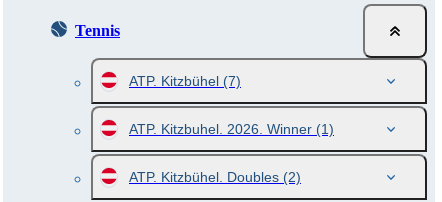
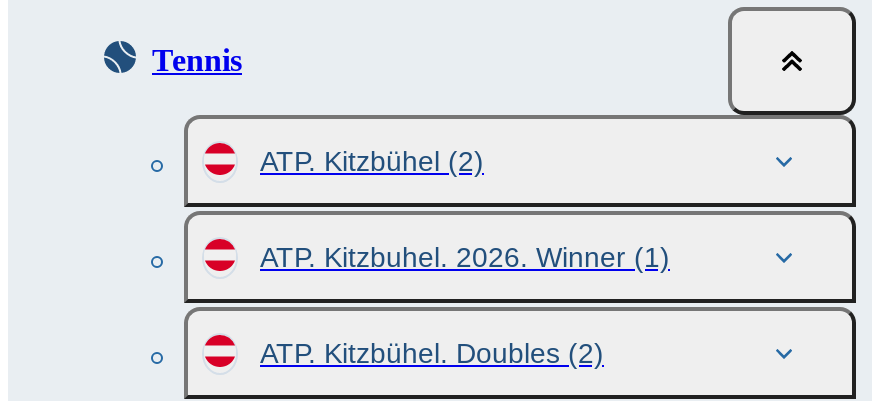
[129,73,241,89] ATP. Kitzbühel (7) -> [260,145,484,177] ATP. Kitzbühel (2)

